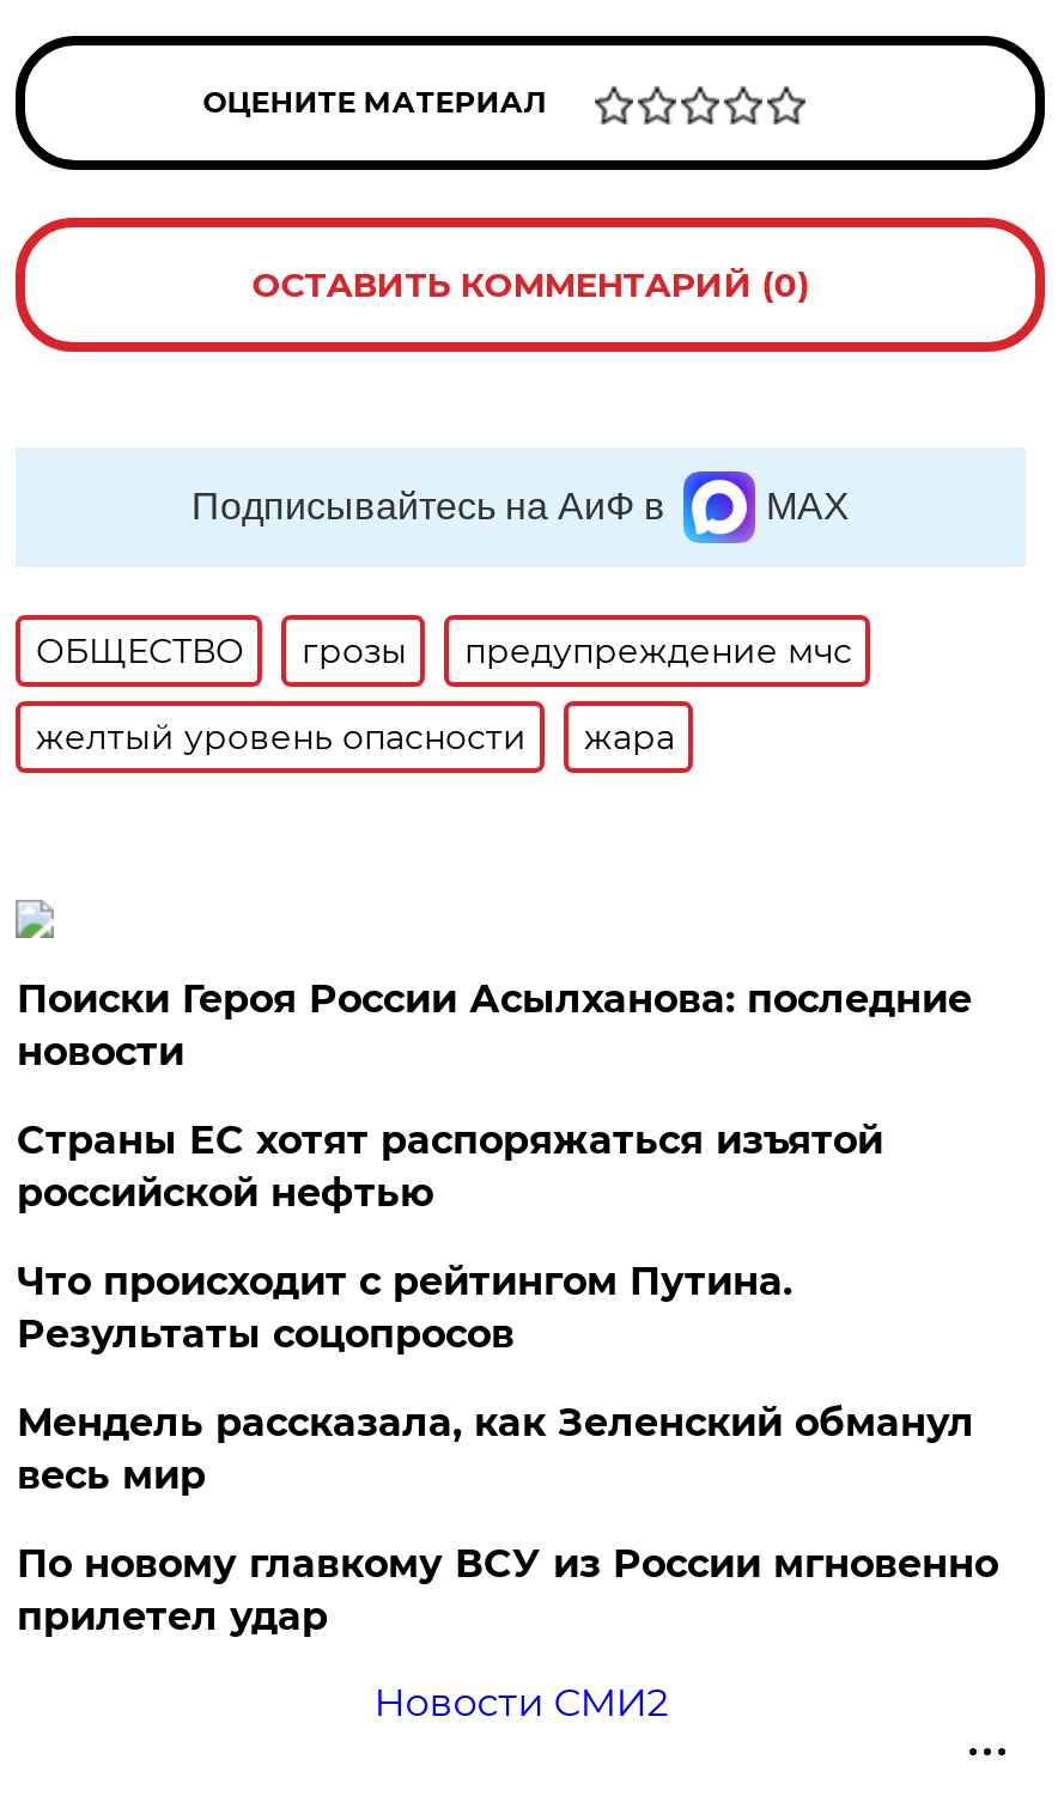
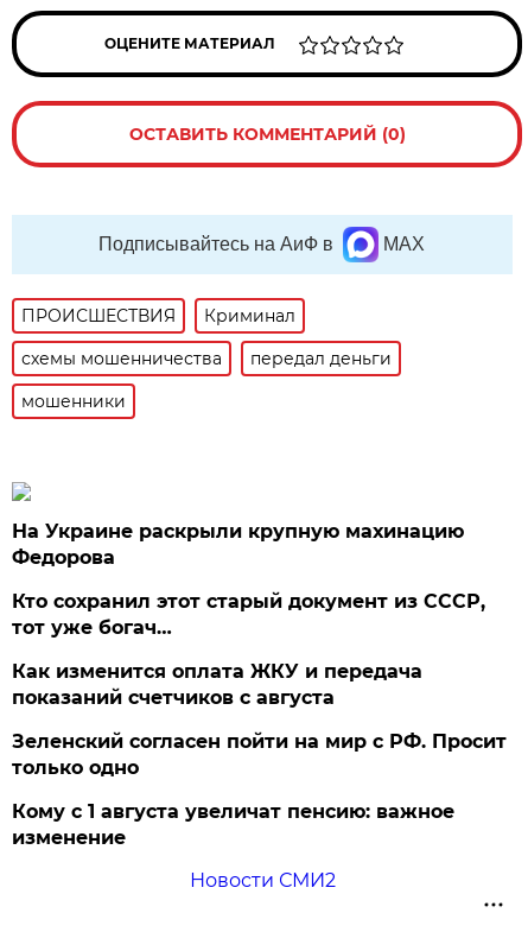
[36,630,852,760] ОБЩЕСТВО | грозы | предупреждение мчс | желтый уровень опасности | жара -> [22,306,392,412] ПРОИСШЕСТВИЯ | Криминал | схемы мошенничества | передал деньги | мошенники
[17,977,998,1640] Поиски Героя России Асылханова: последние | новости | Страны ЕС хотят распоряжаться изъятой | российской нефтью | Что происходит с рейтингом Путина. | Результаты соцопросов | Мендель рассказала, как Зеленский обманул | весь мир | По новому главкому ВСУ из России мгновенно | прилетел удар -> [12,520,507,849] На Украине раскрыли крупную махинацию | Федорова | Кто сохранил этот старый документ из СССР, | тот уже богач… | Как изменится оплата ЖКУ и передача | показаний счетчиков с августа | Зеленский согласен пойти на мир с РФ. Просит | только одно | Кому с 1 августа увеличат пенсию: важное | изменение

